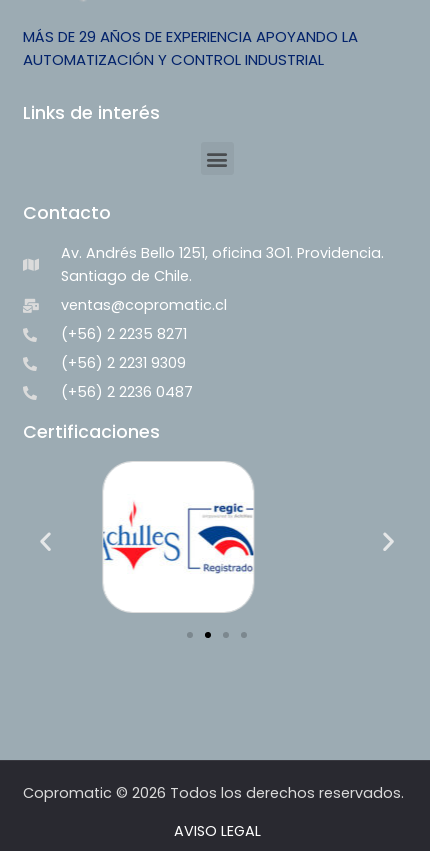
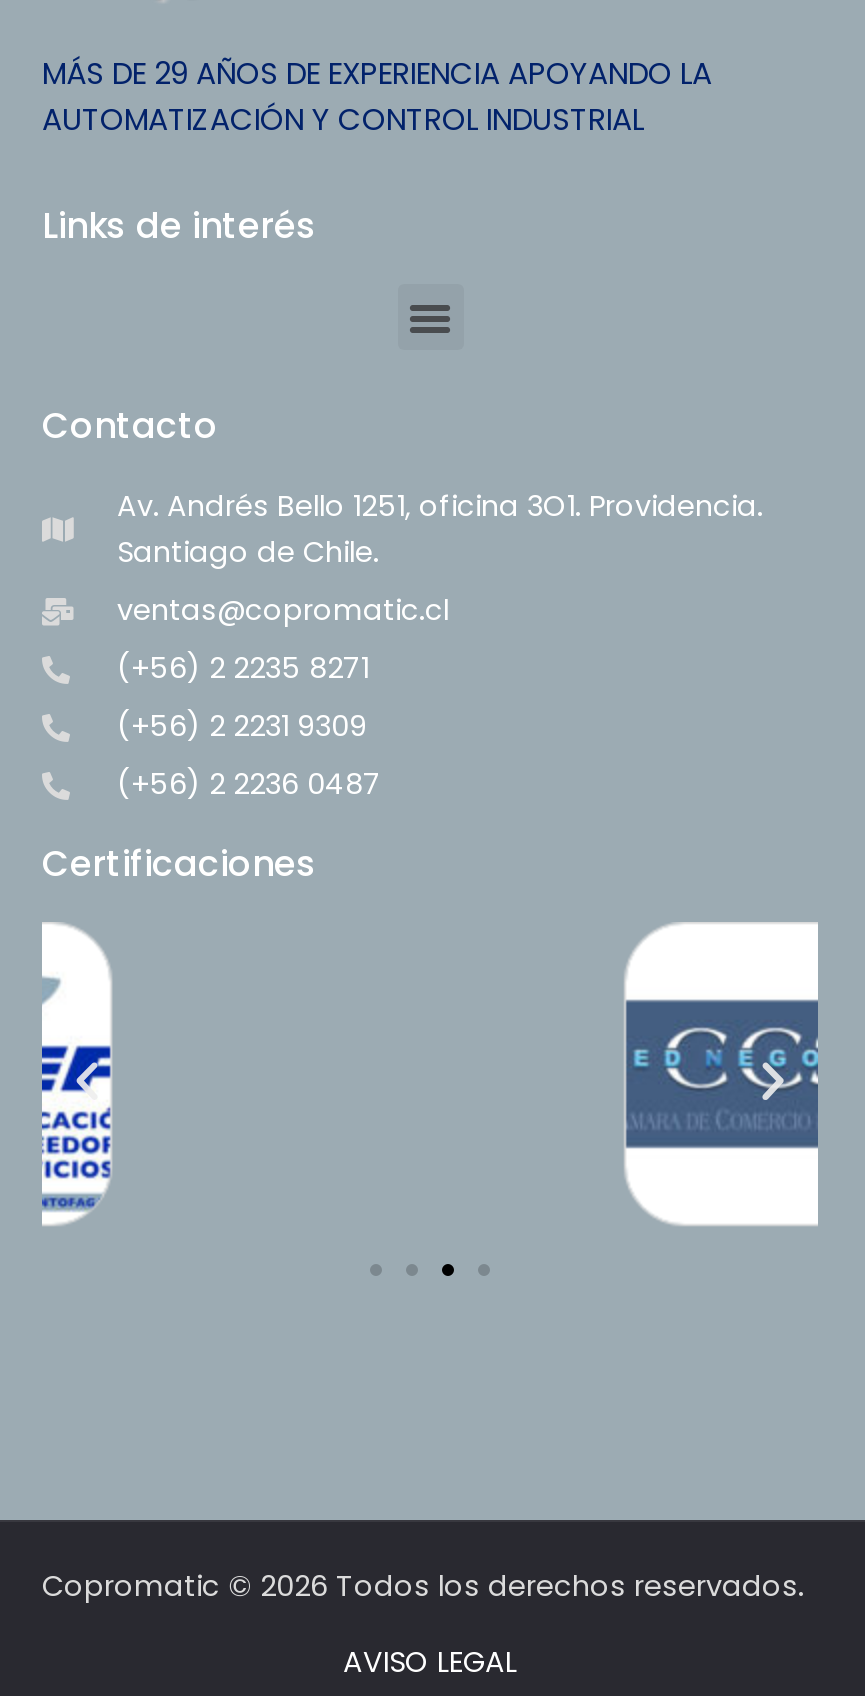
none -> [40,922,112,1226] [image]
none -> [624,922,820,1226] [image]
[102,461,255,613] [image] -> none

